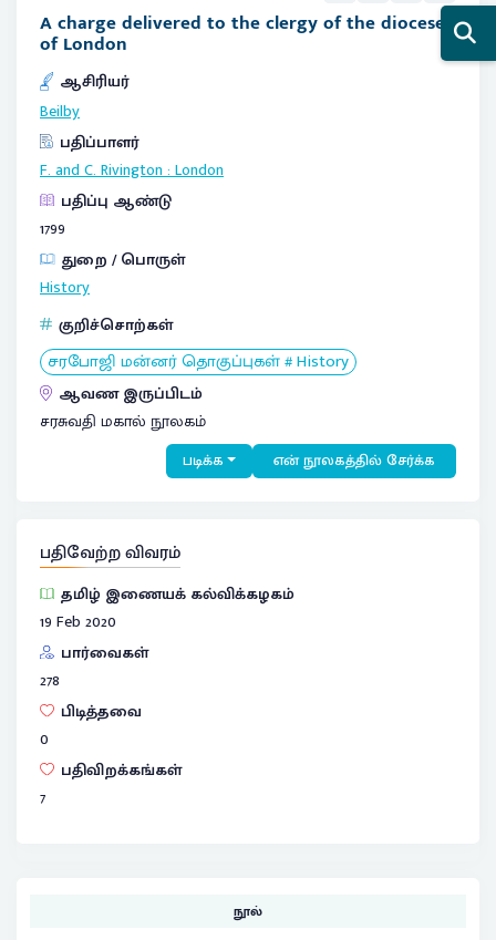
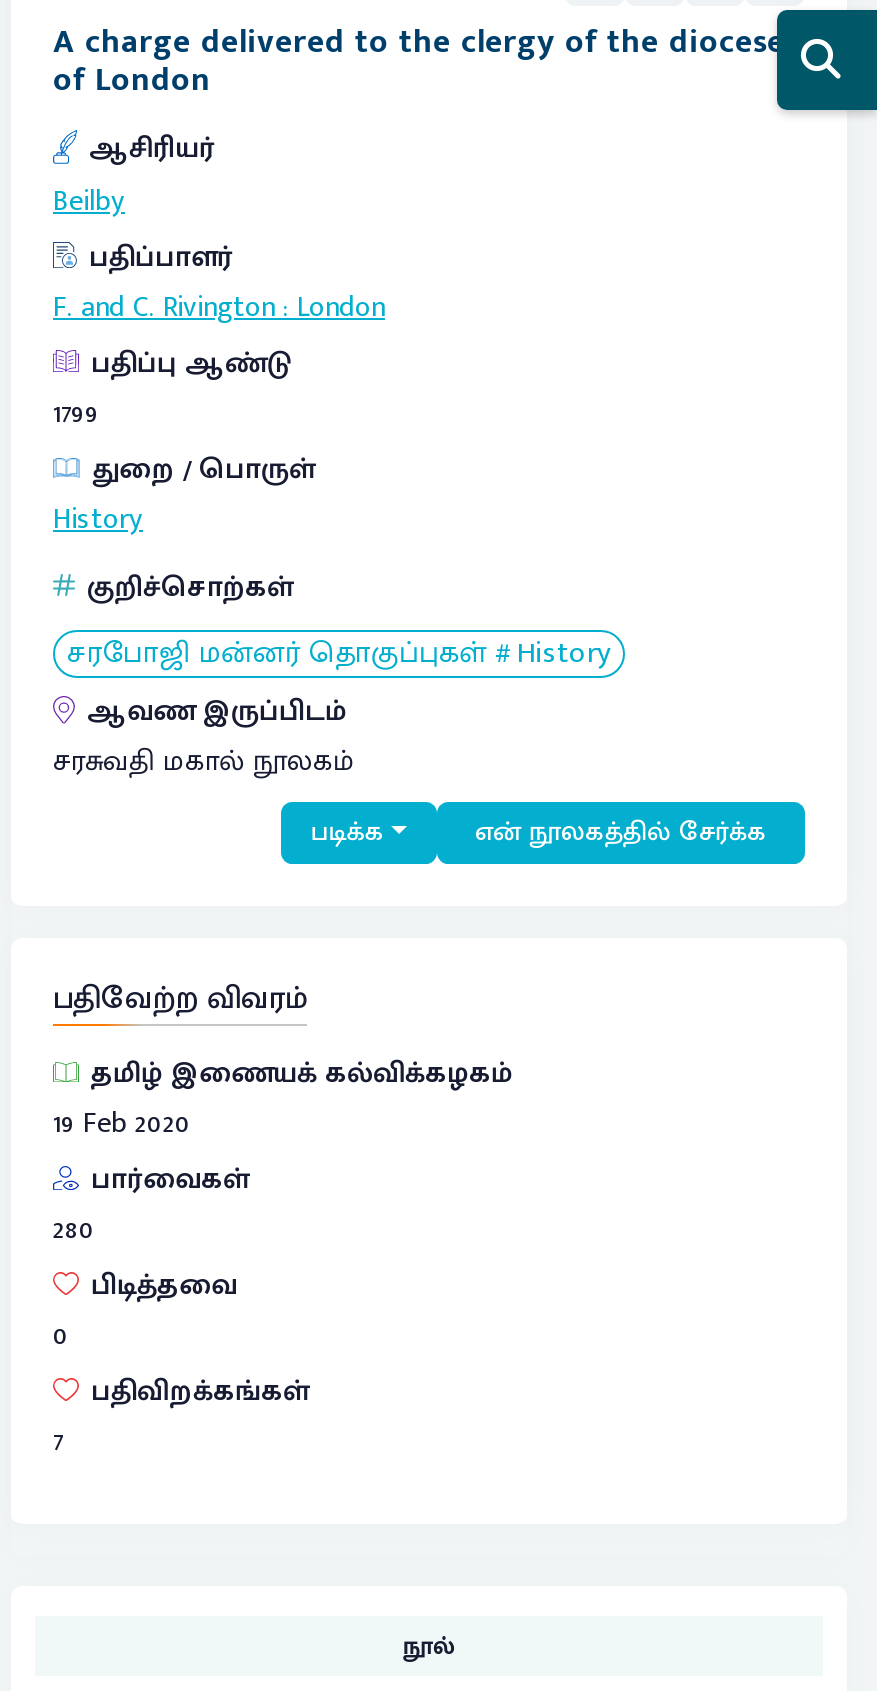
[40,668,60,694] 278 -> [53,1206,95,1254] 280

